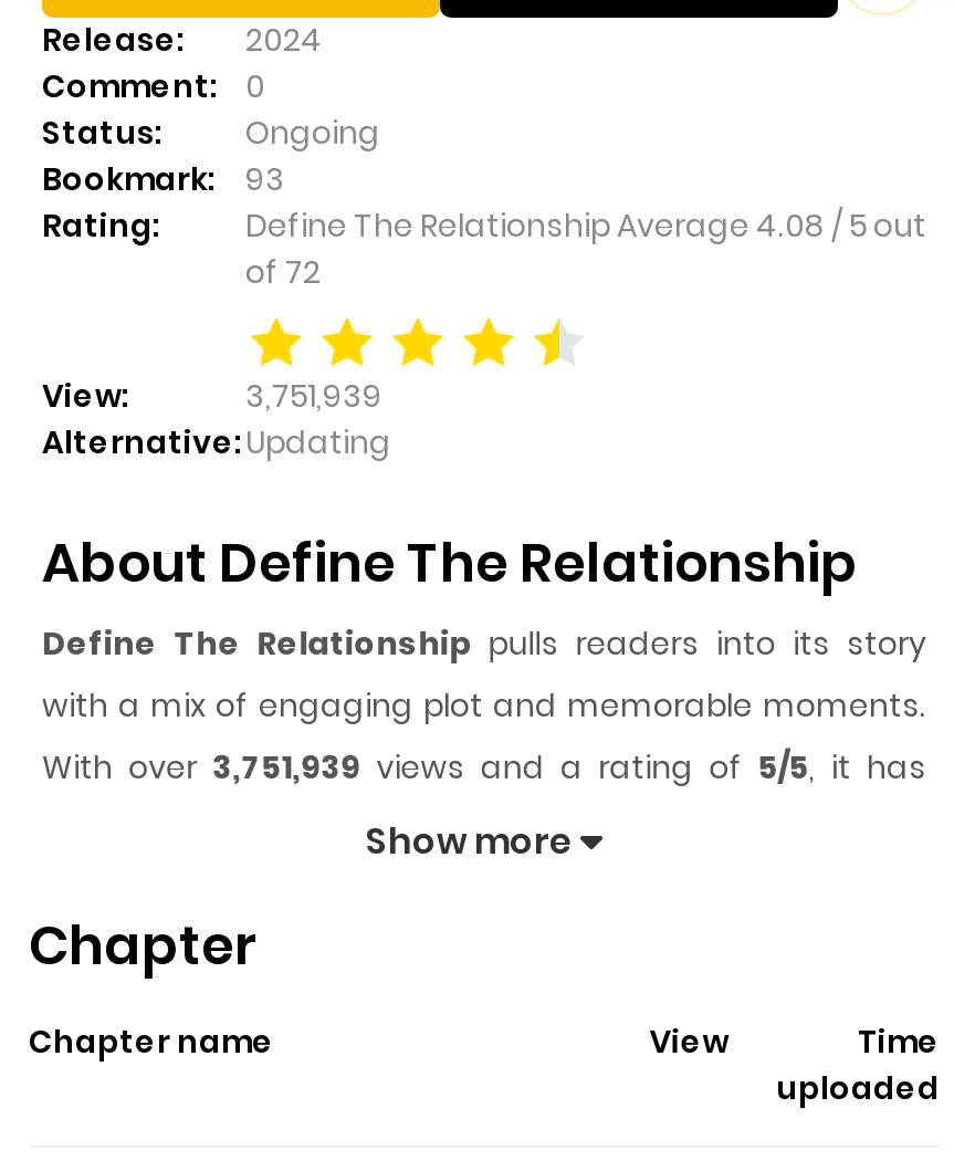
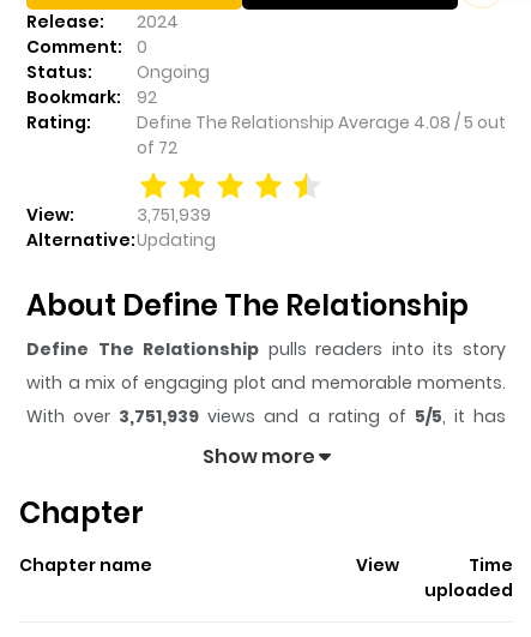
[42,157,285,201] Bookmark: 93 -> [26,85,157,109] Bookmark: 92

